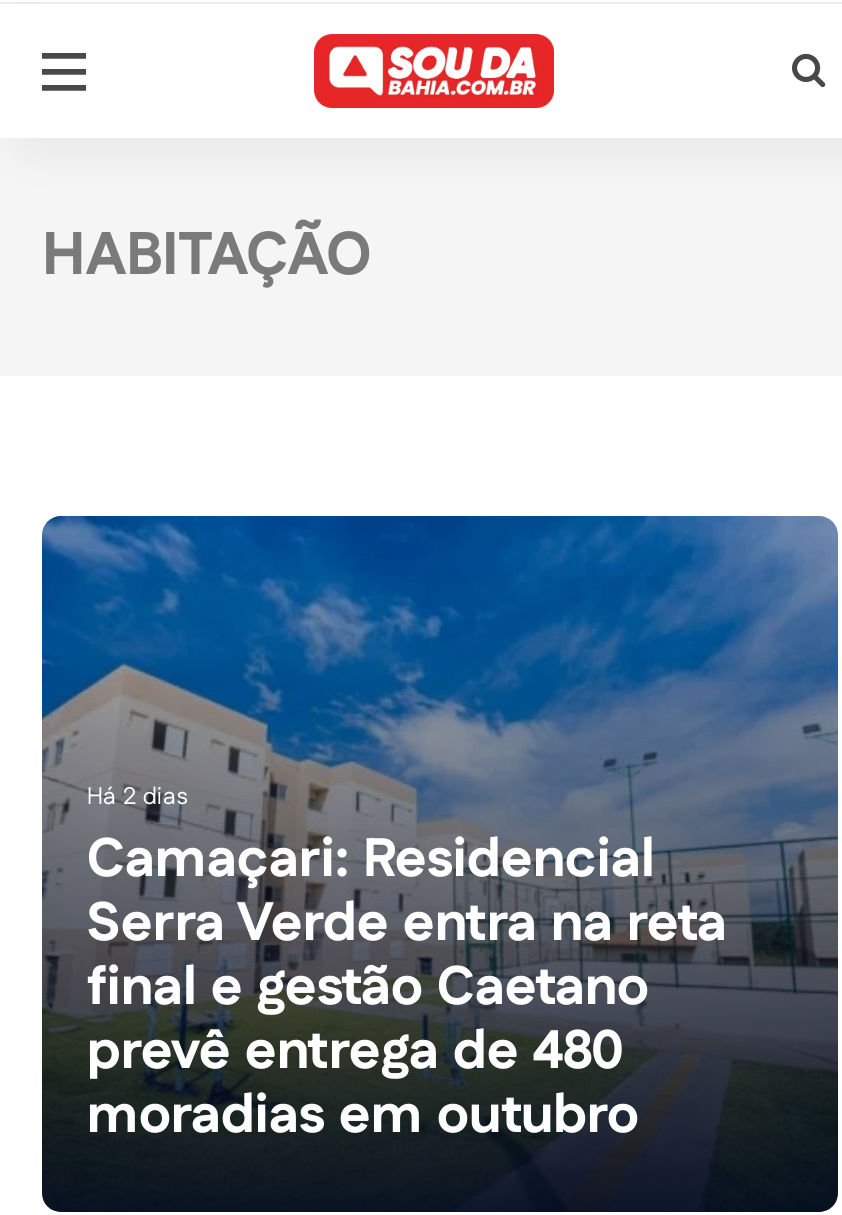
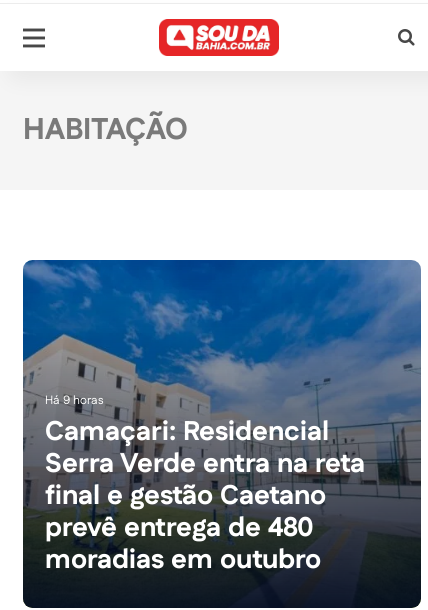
[87,781,189,815] Há 2 dias -> [45,392,104,409] Há 9 horas

